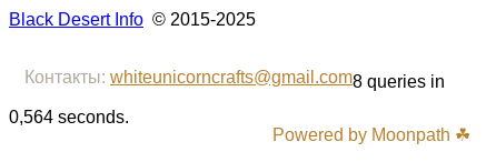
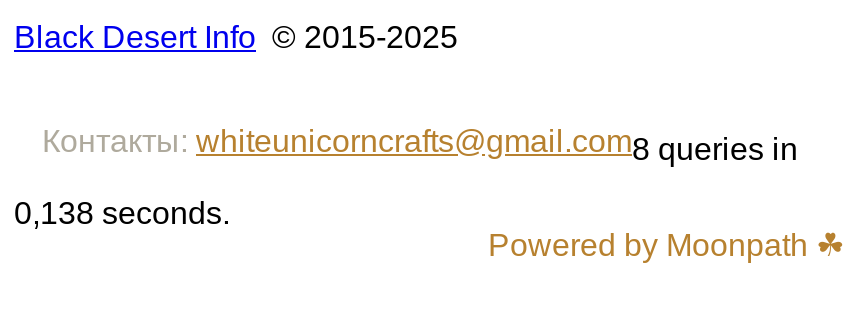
[9,108,129,127] 0,564 seconds. -> [14,196,230,230] 0,138 seconds.

